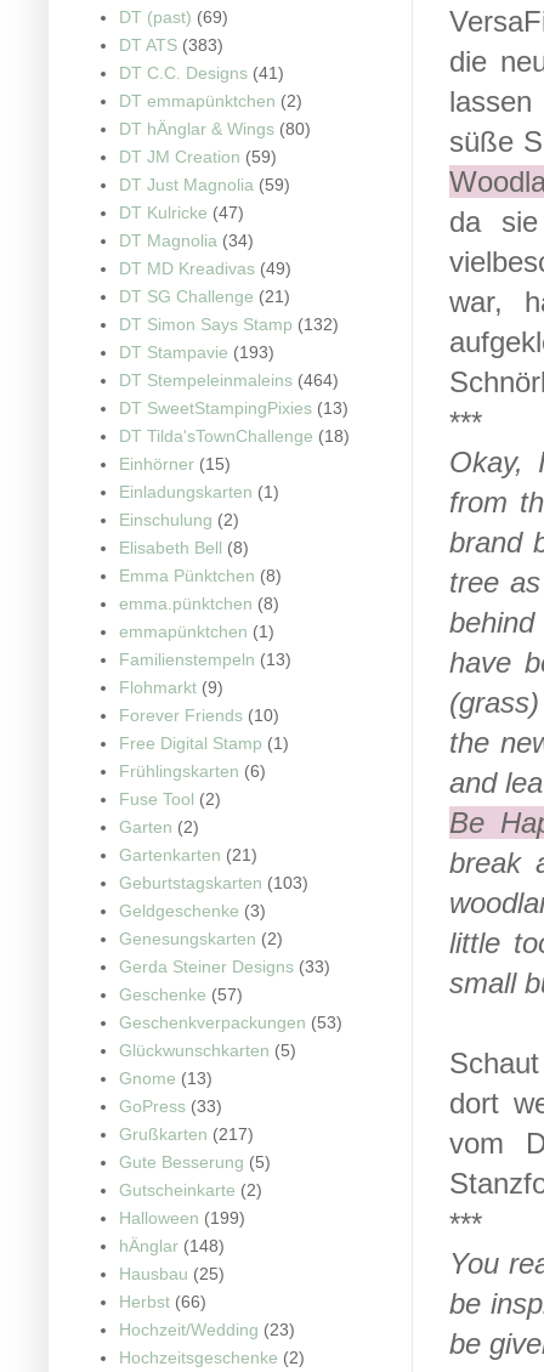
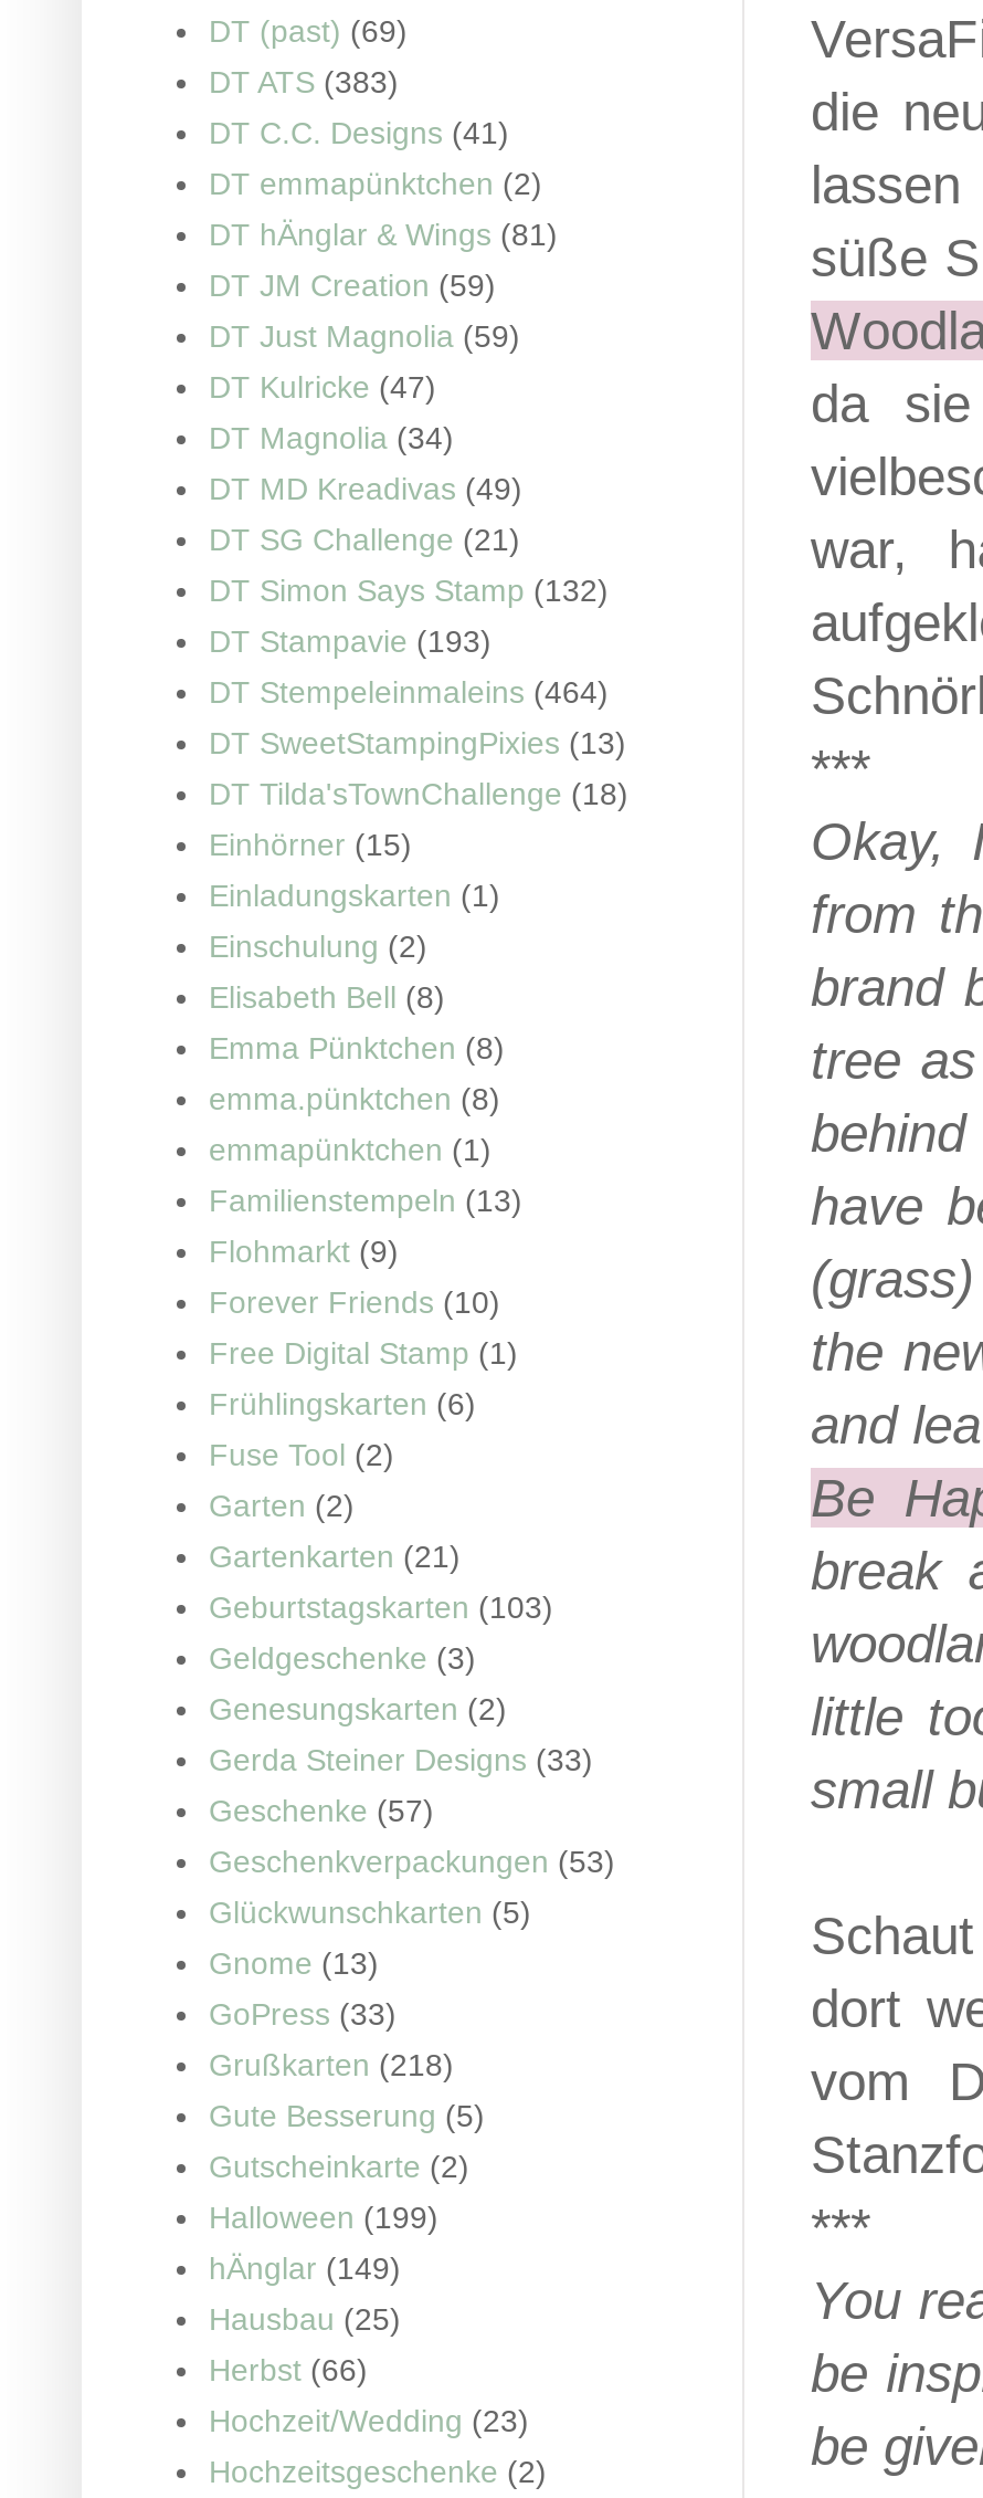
[118,119,310,138] DT hÄnglar & Wings (80) -> [209,216,558,252] DT hÄnglar & Wings (81)
[118,1124,253,1144] Grußkarten (217) -> [209,2047,454,2082] Grußkarten (218)
[118,1236,224,1255] hÄnglar (148) -> [209,2250,401,2286] hÄnglar (149)

